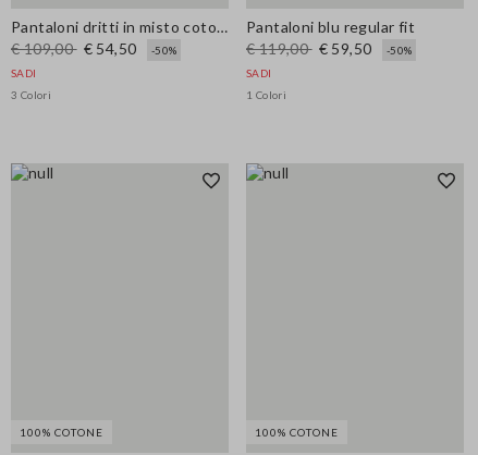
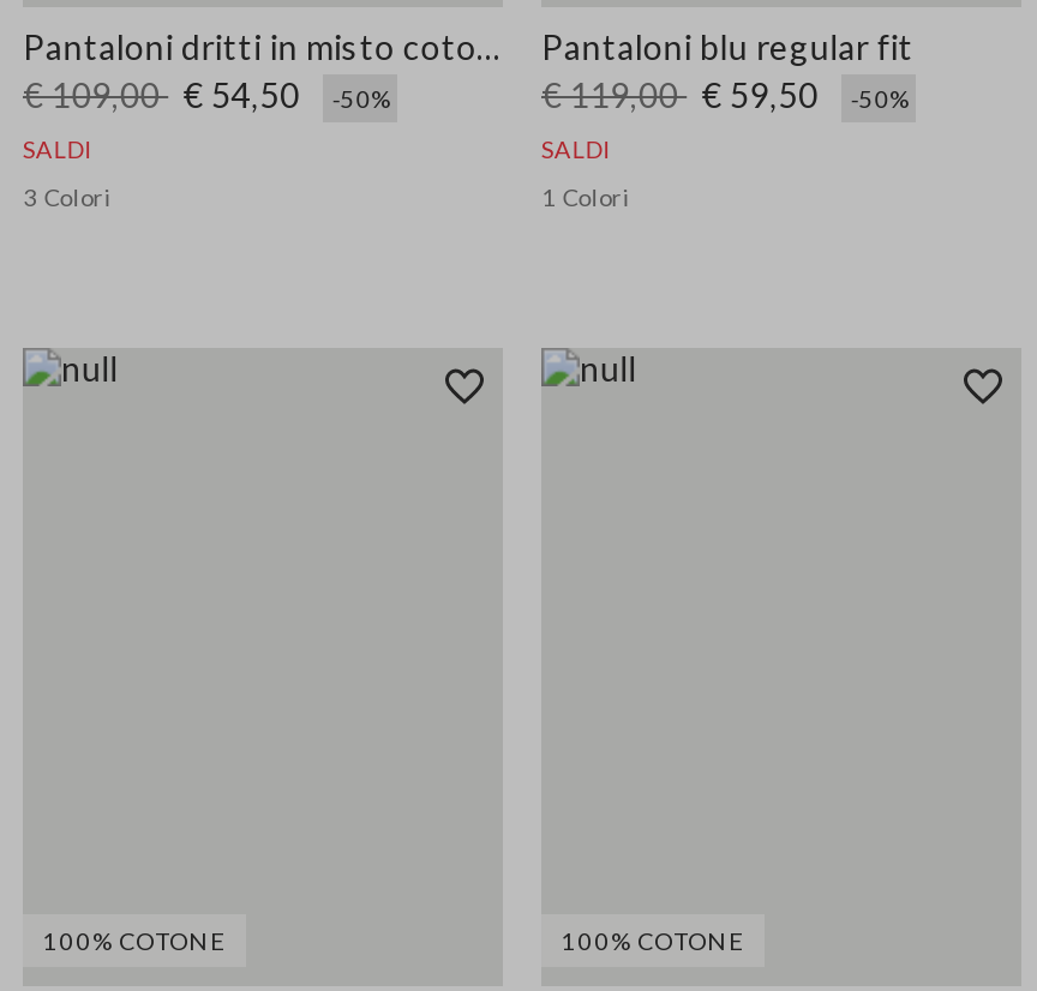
[11,66,37,79] SADI -> [23,134,92,163] SALDI
[246,66,272,79] SADI -> [541,134,611,163] SALDI

